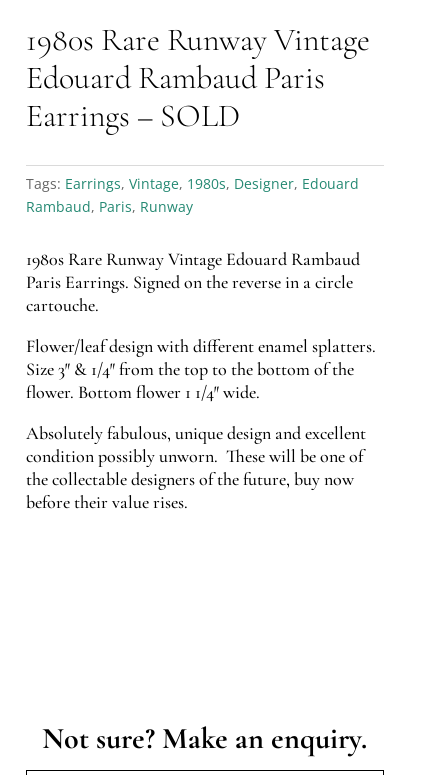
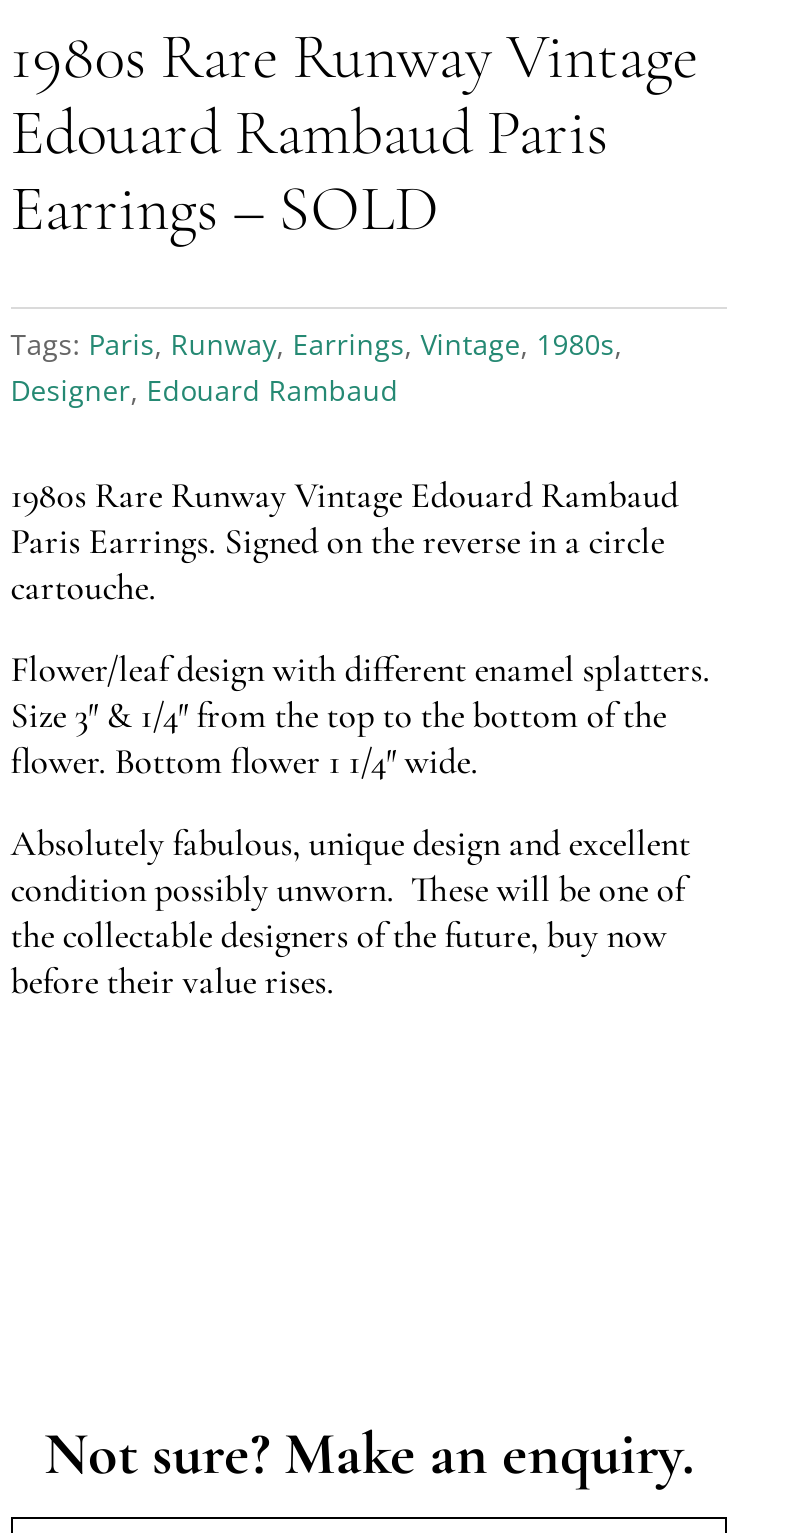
[26,174,359,216] Tags: Earrings, Vintage, 1980s, Designer, Edouard | Rambaud, Paris, Runway -> [11,325,623,409] Tags: Paris, Runway, Earrings, Vintage, 1980s, | Designer, Edouard Rambaud

